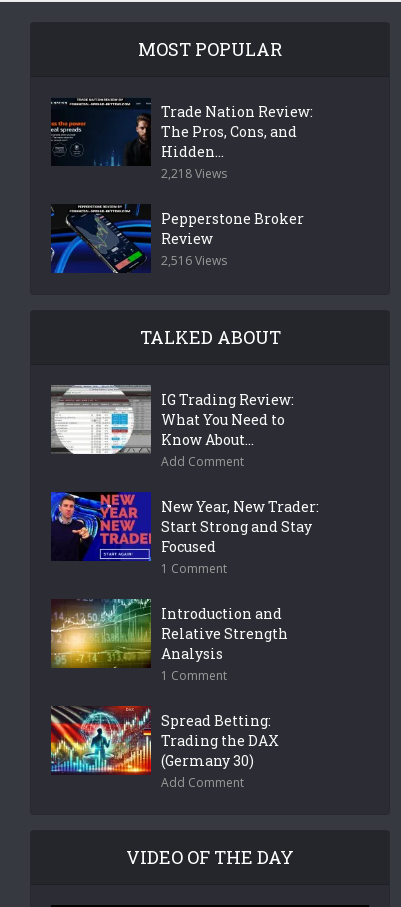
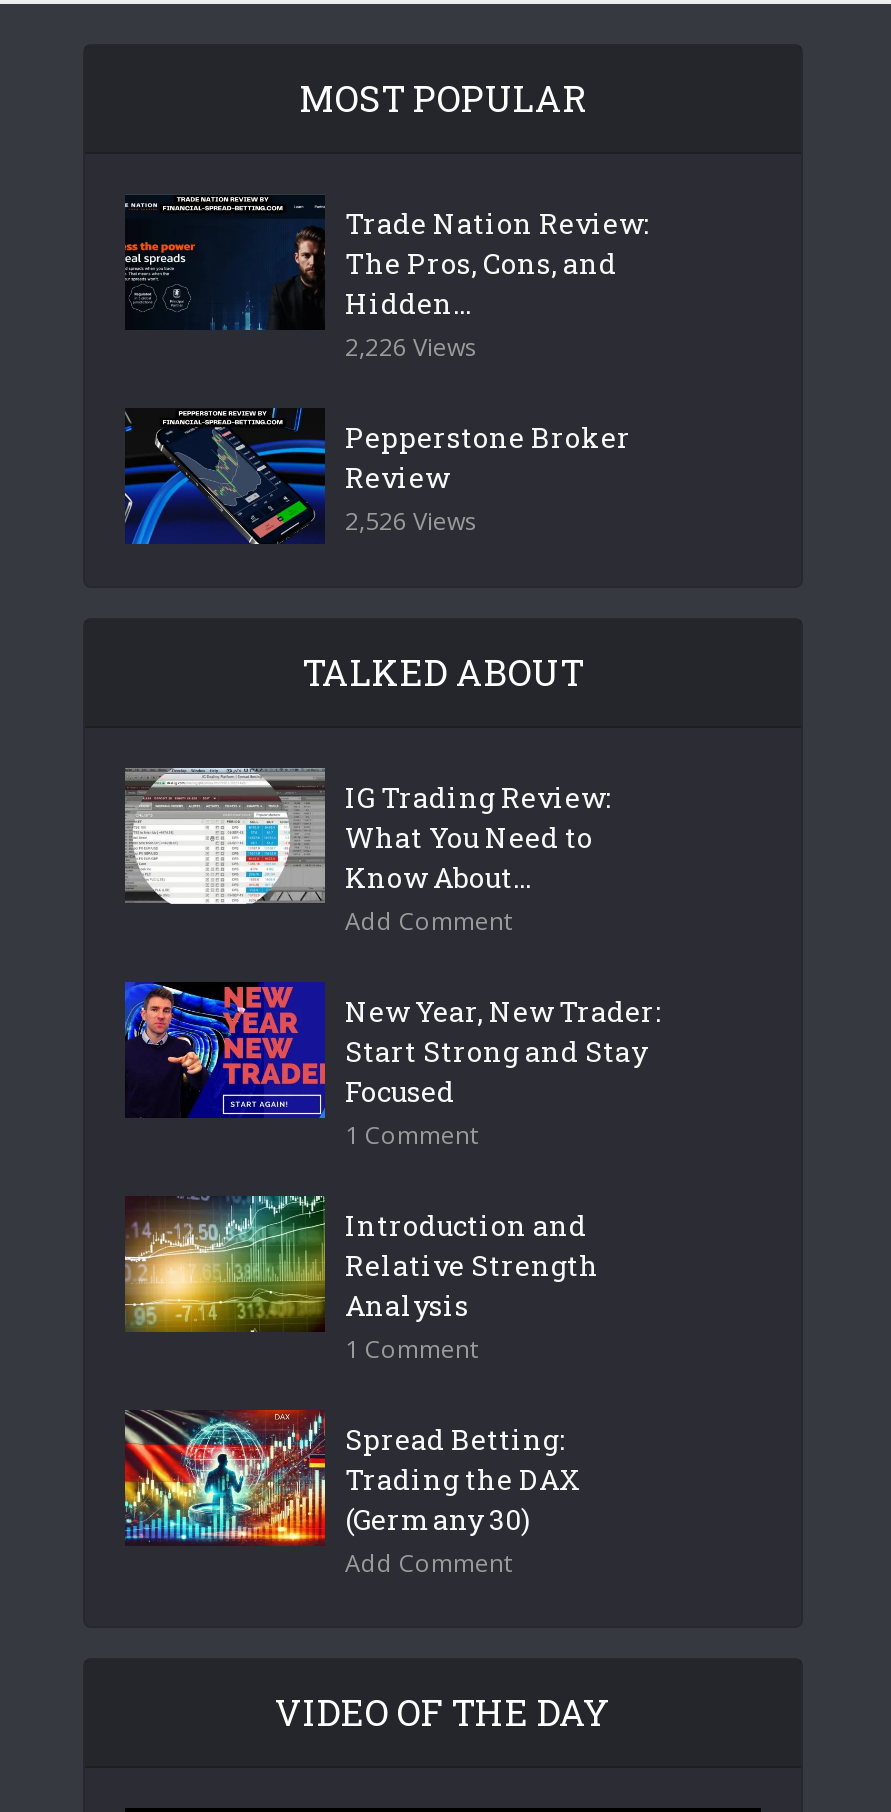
[161,165,227,182] 2,218 Views -> [345,329,477,363] 2,226 Views
[161,252,227,269] 2,516 Views -> [345,503,477,537] 2,526 Views

